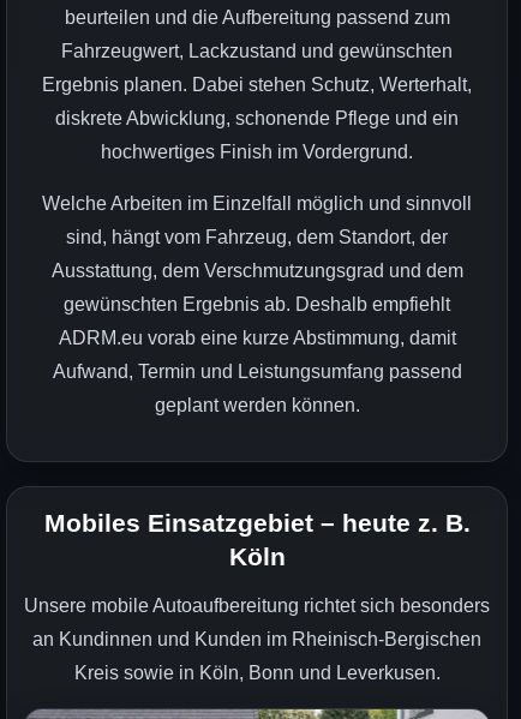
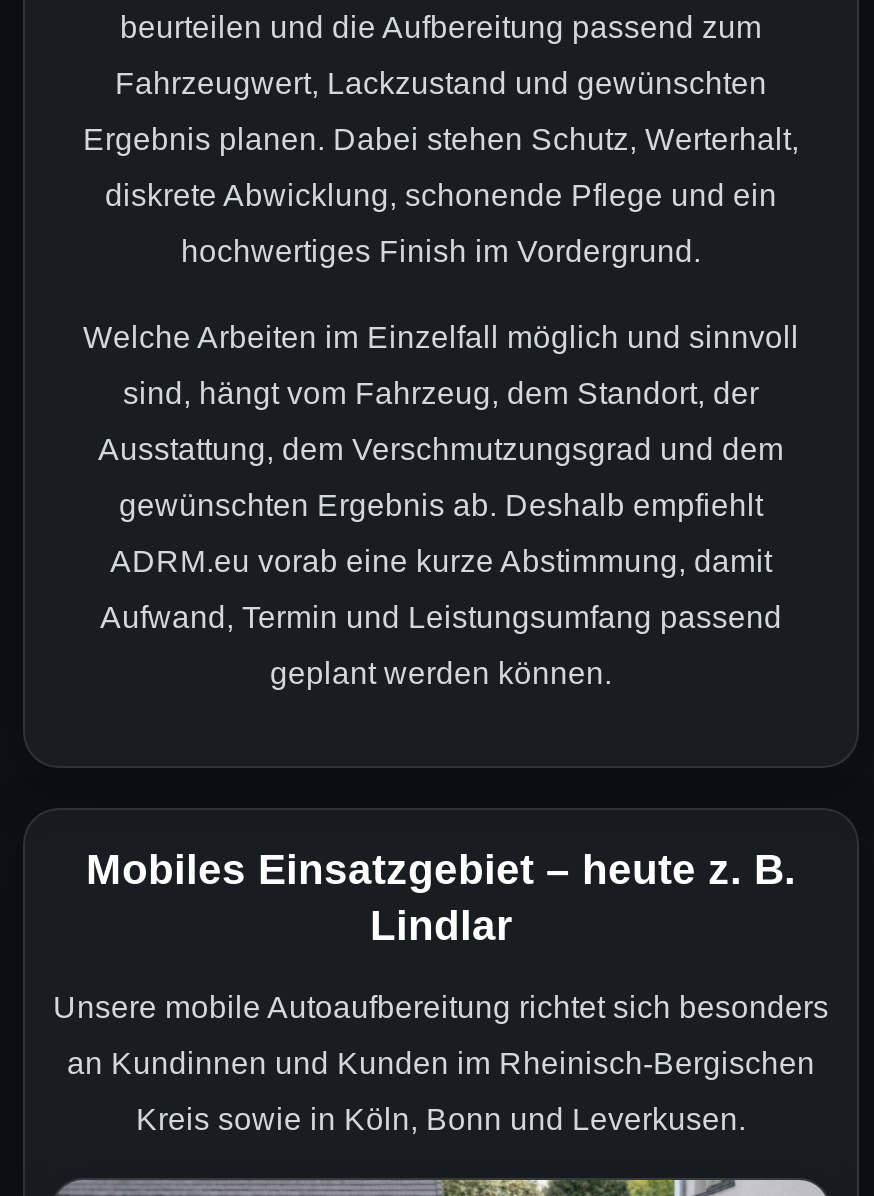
[229,542,285,570] Köln -> [370,901,512,947] Lindlar

